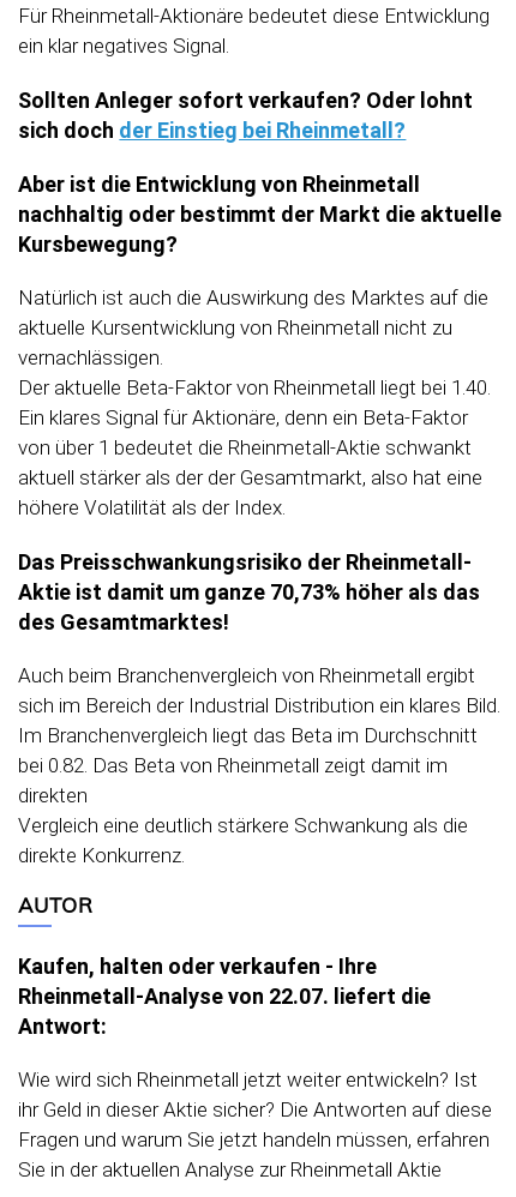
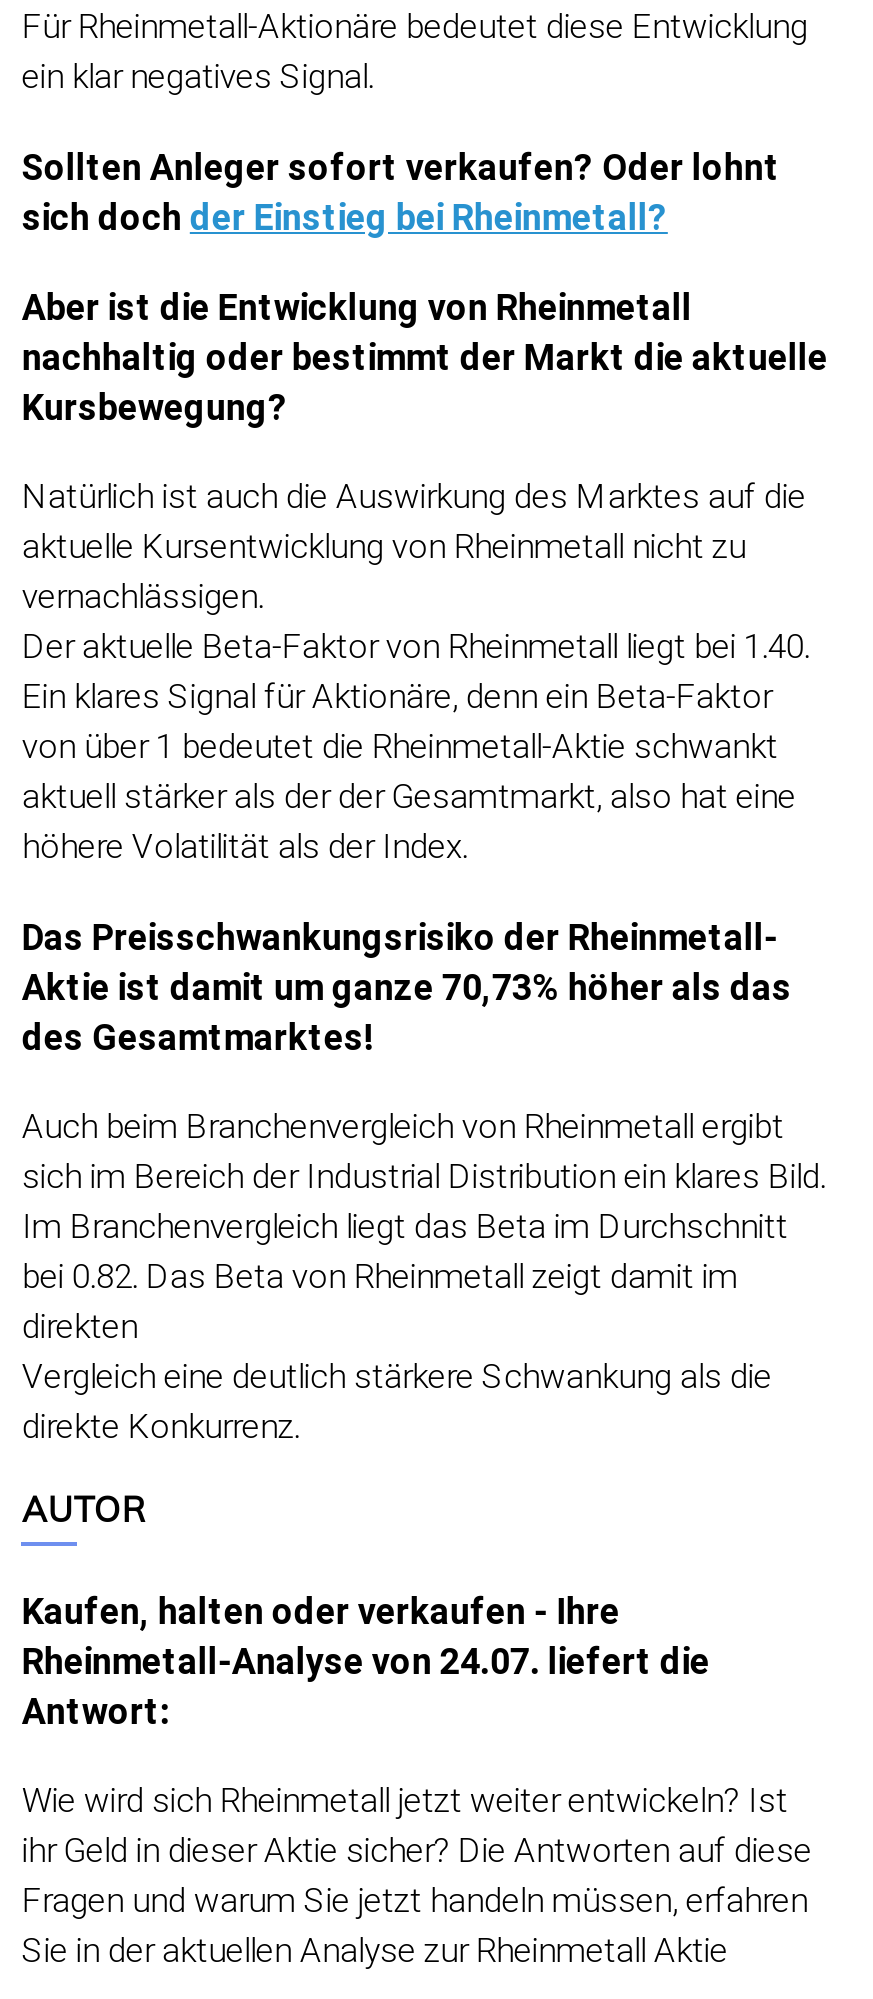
[18,984,431,1009] Rheinmetall-Analyse von 22.07. liefert die -> [22,1640,710,1682] Rheinmetall-Analyse von 24.07. liefert die

